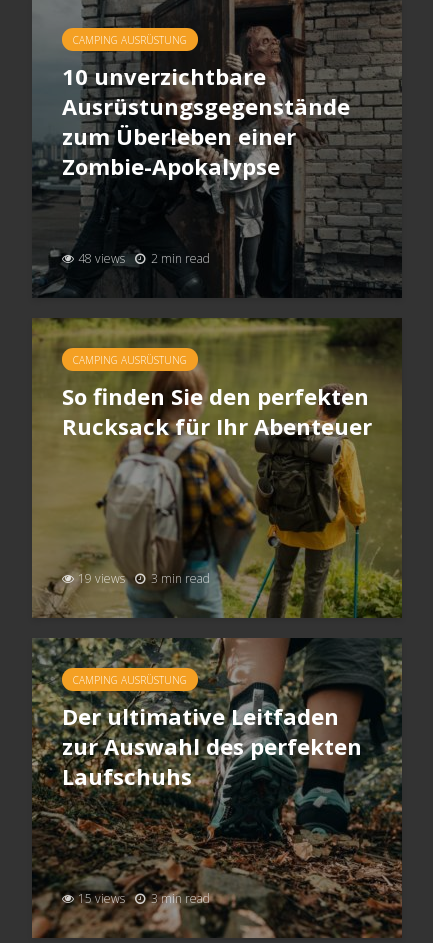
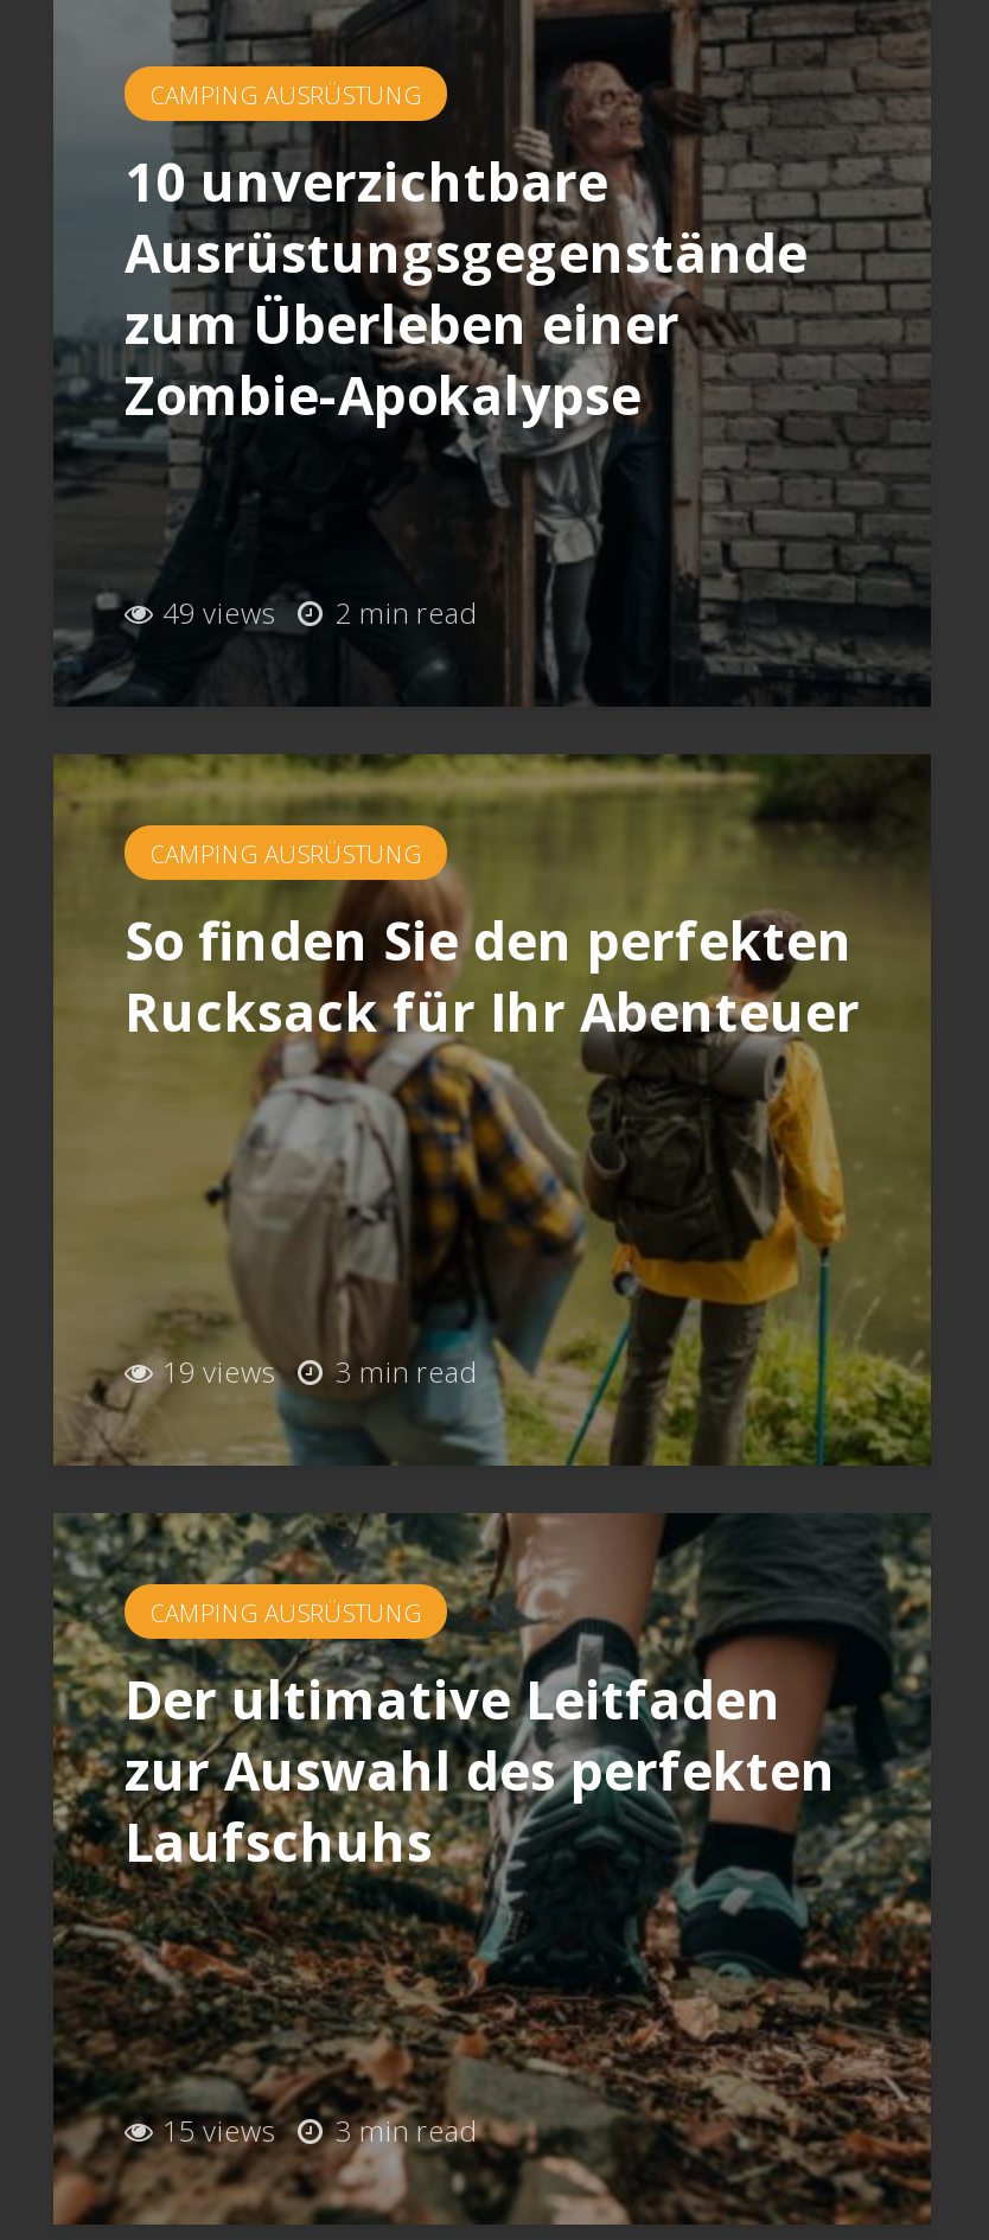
[78,250,210,267] 48 views 2 min read -> [162,592,476,633] 49 views 2 min read

